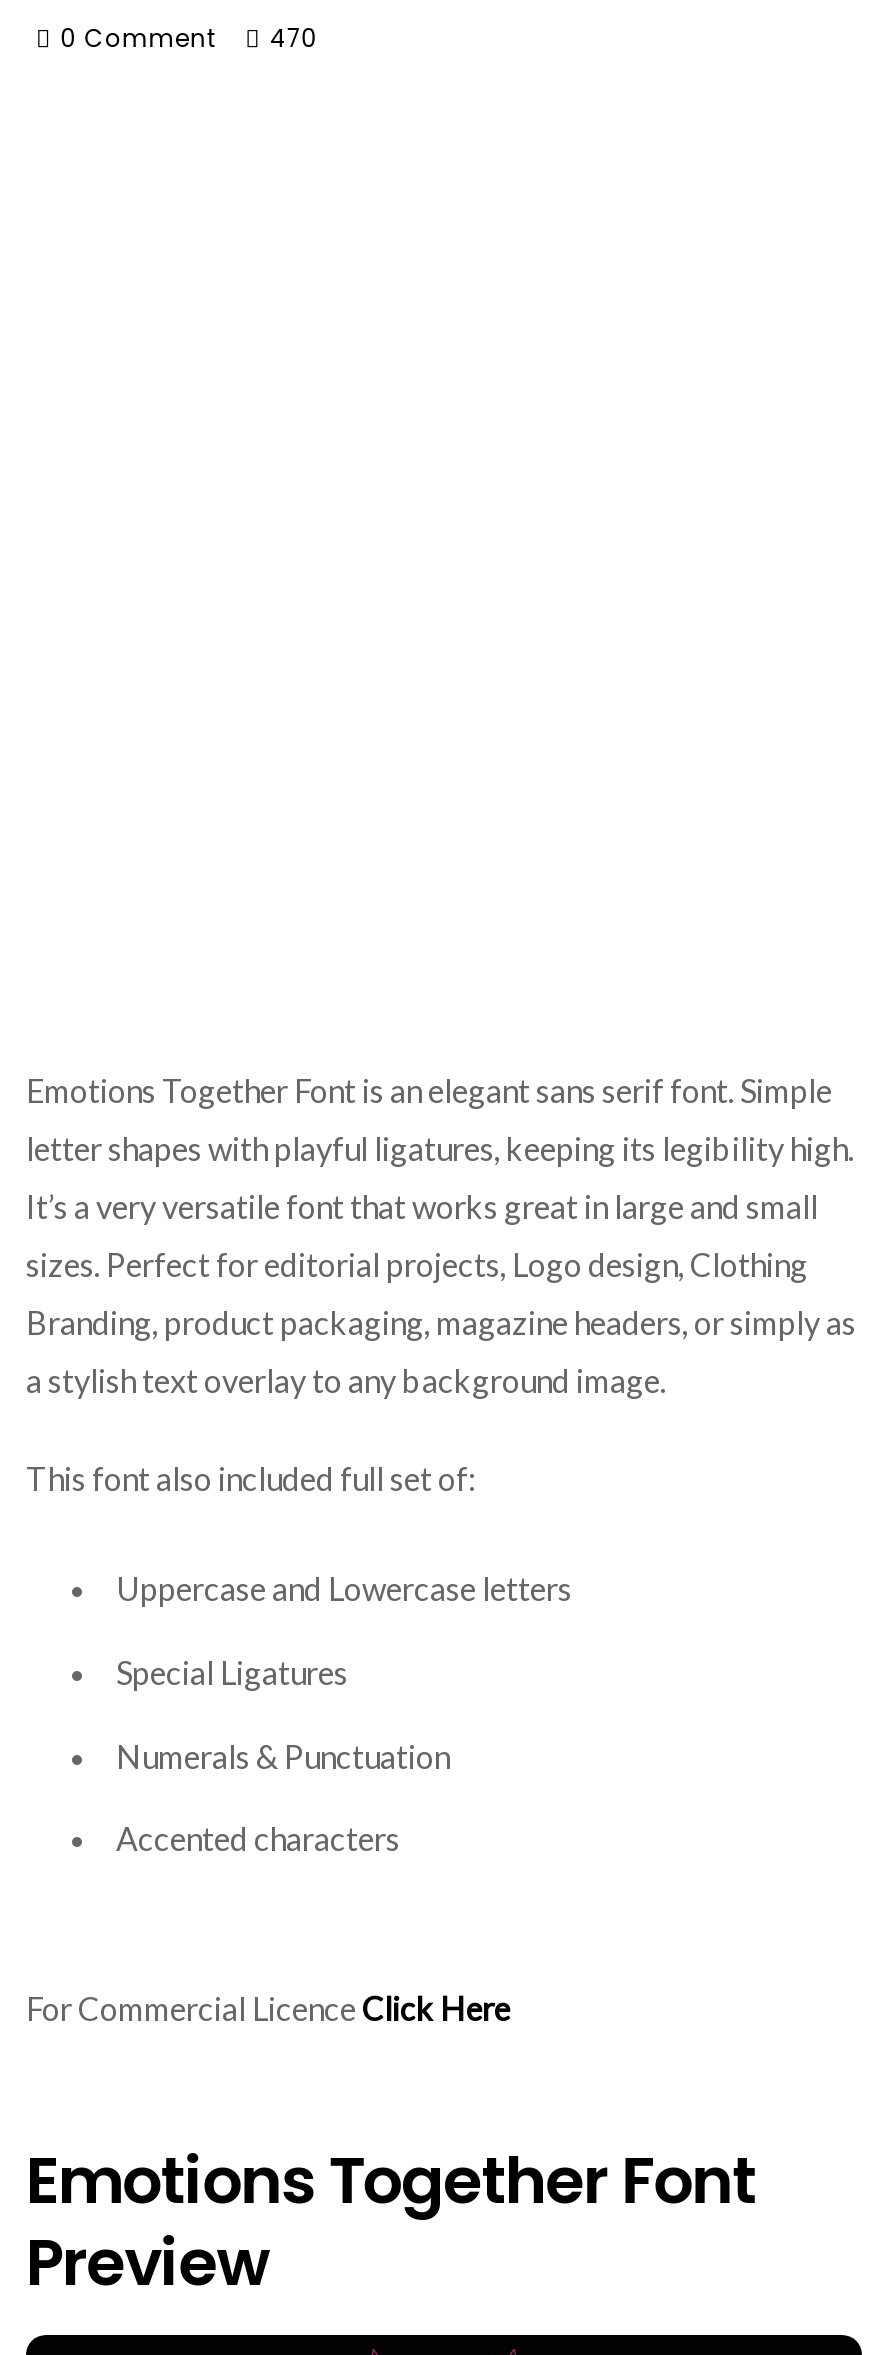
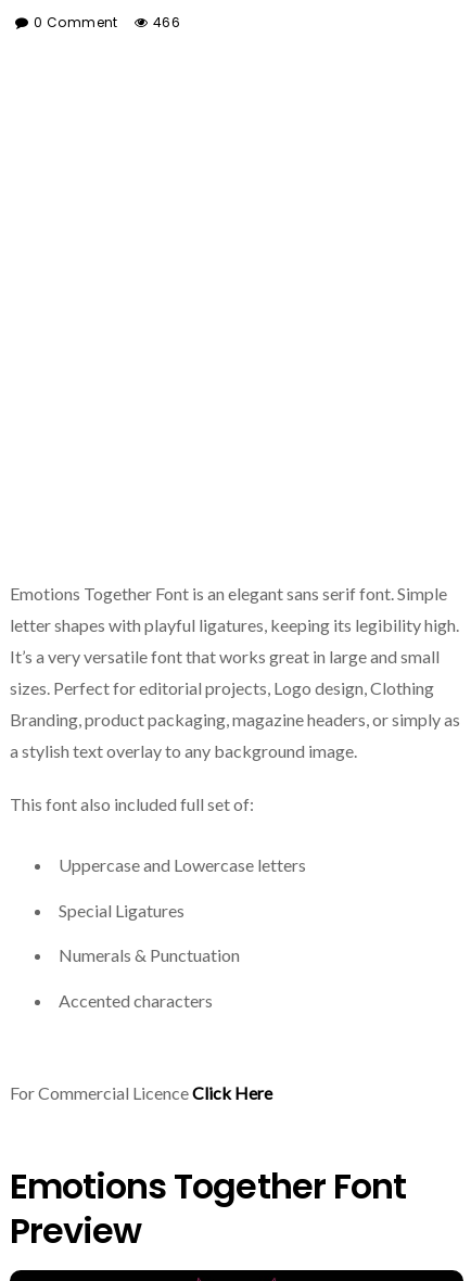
[61,20,318,54] 0 Comment 470 -> [34,14,180,32] 0 Comment 466

